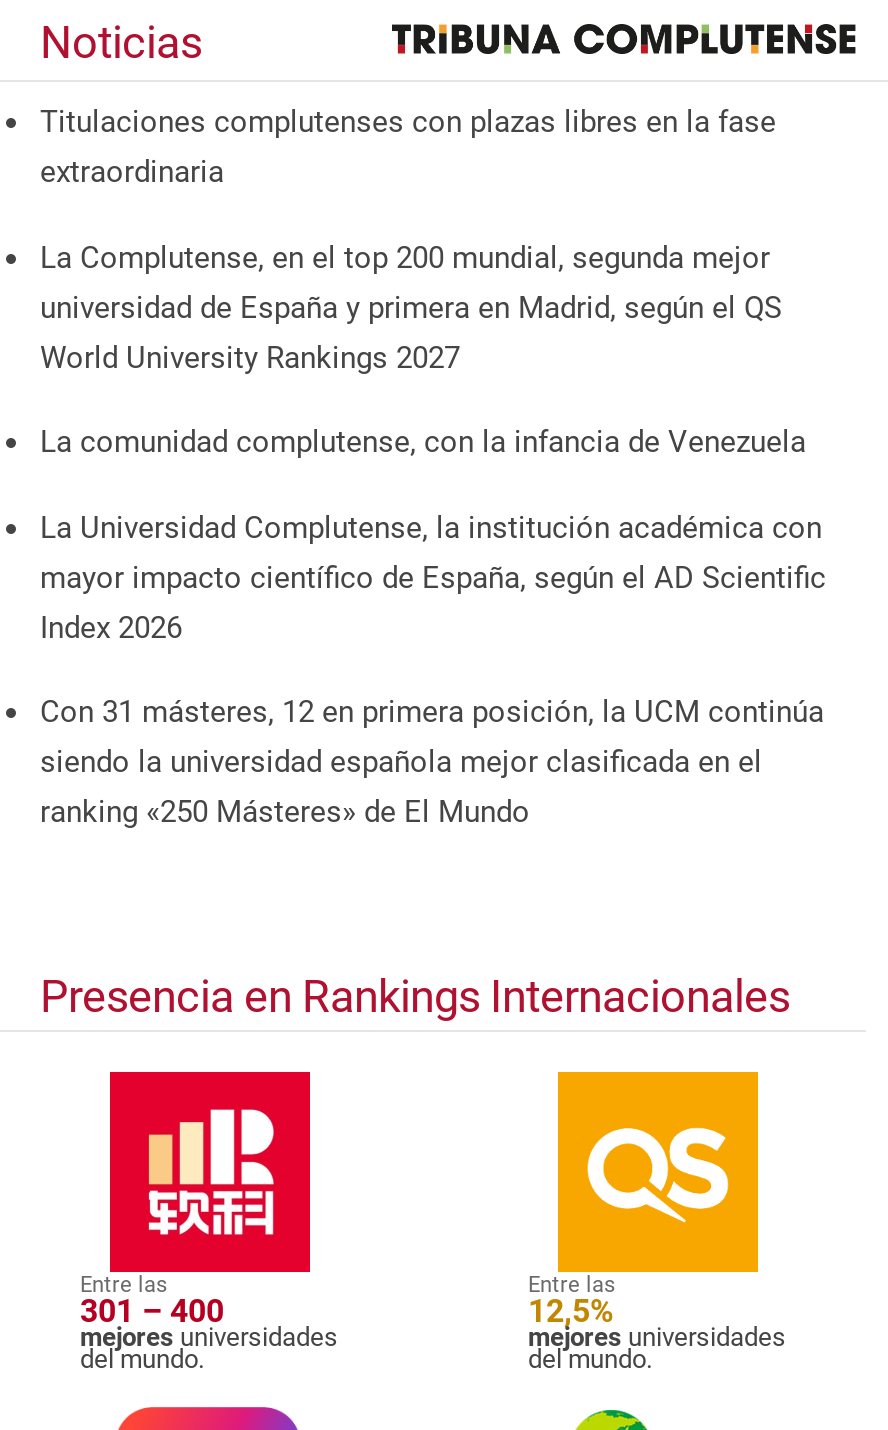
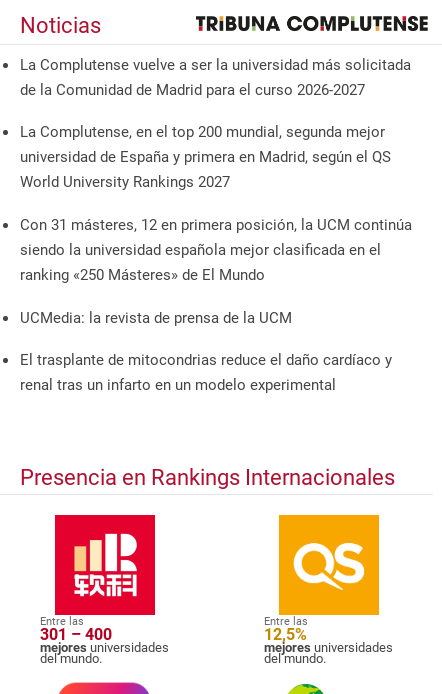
[40,104,776,190] Titulaciones complutenses con plazas libres en la fase | extraordinaria -> [20,56,411,99] La Complutense vuelve a ser la universidad más solicitada | de la Comunidad de Madrid para el curso 2026-2027
[40,424,826,645] La comunidad complutense, con la infancia de Venezuela | La Universidad Complutense, la institución académica con | mayor impacto científico de España, según el AD Scientific | Index 2026 -> none
moved [40,694,824,830] -> [20,216,412,284]: Con 31 másteres, 12 en primera posición, la UCM continúa | siendo la universidad española mejor clasificada en el | ranking «250 Másteres» de El Mundo
none -> [20,309,392,394] UCMedia: la revista de prensa de la UCM | El trasplante de mitocondrias reduce el daño cardíaco y | renal tras un infarto en un modelo experimental

